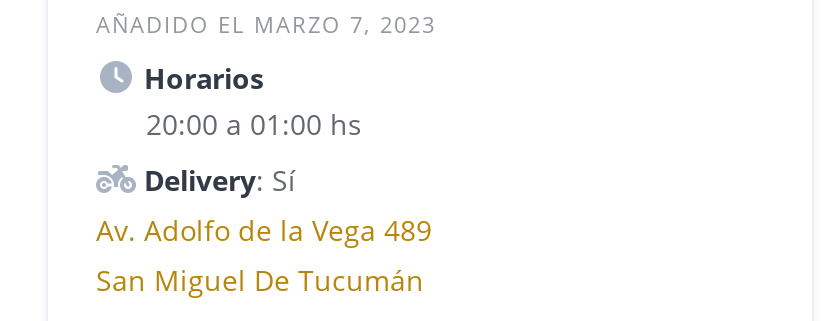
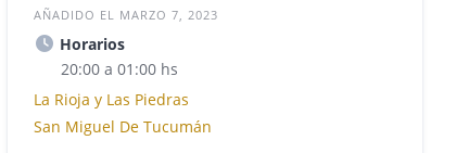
[96,161,432,249] Delivery: Sí | Av. Adolfo de la Vega 489 -> [34,88,189,109] La Rioja y Las Piedras

